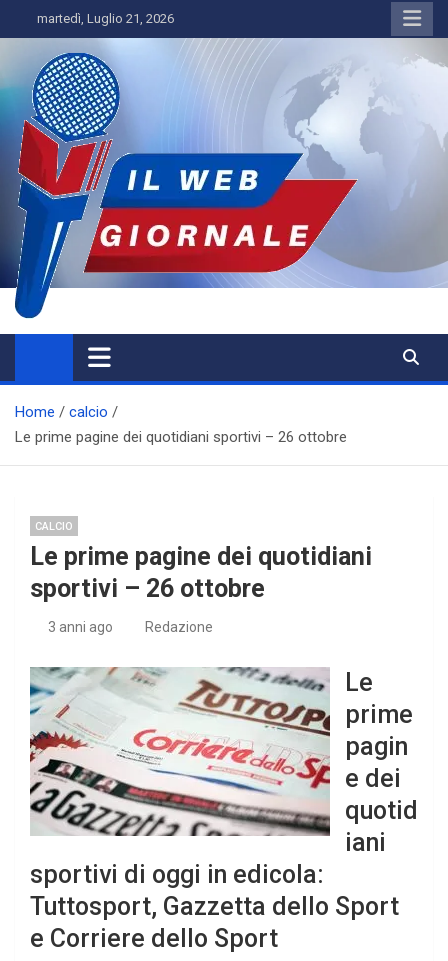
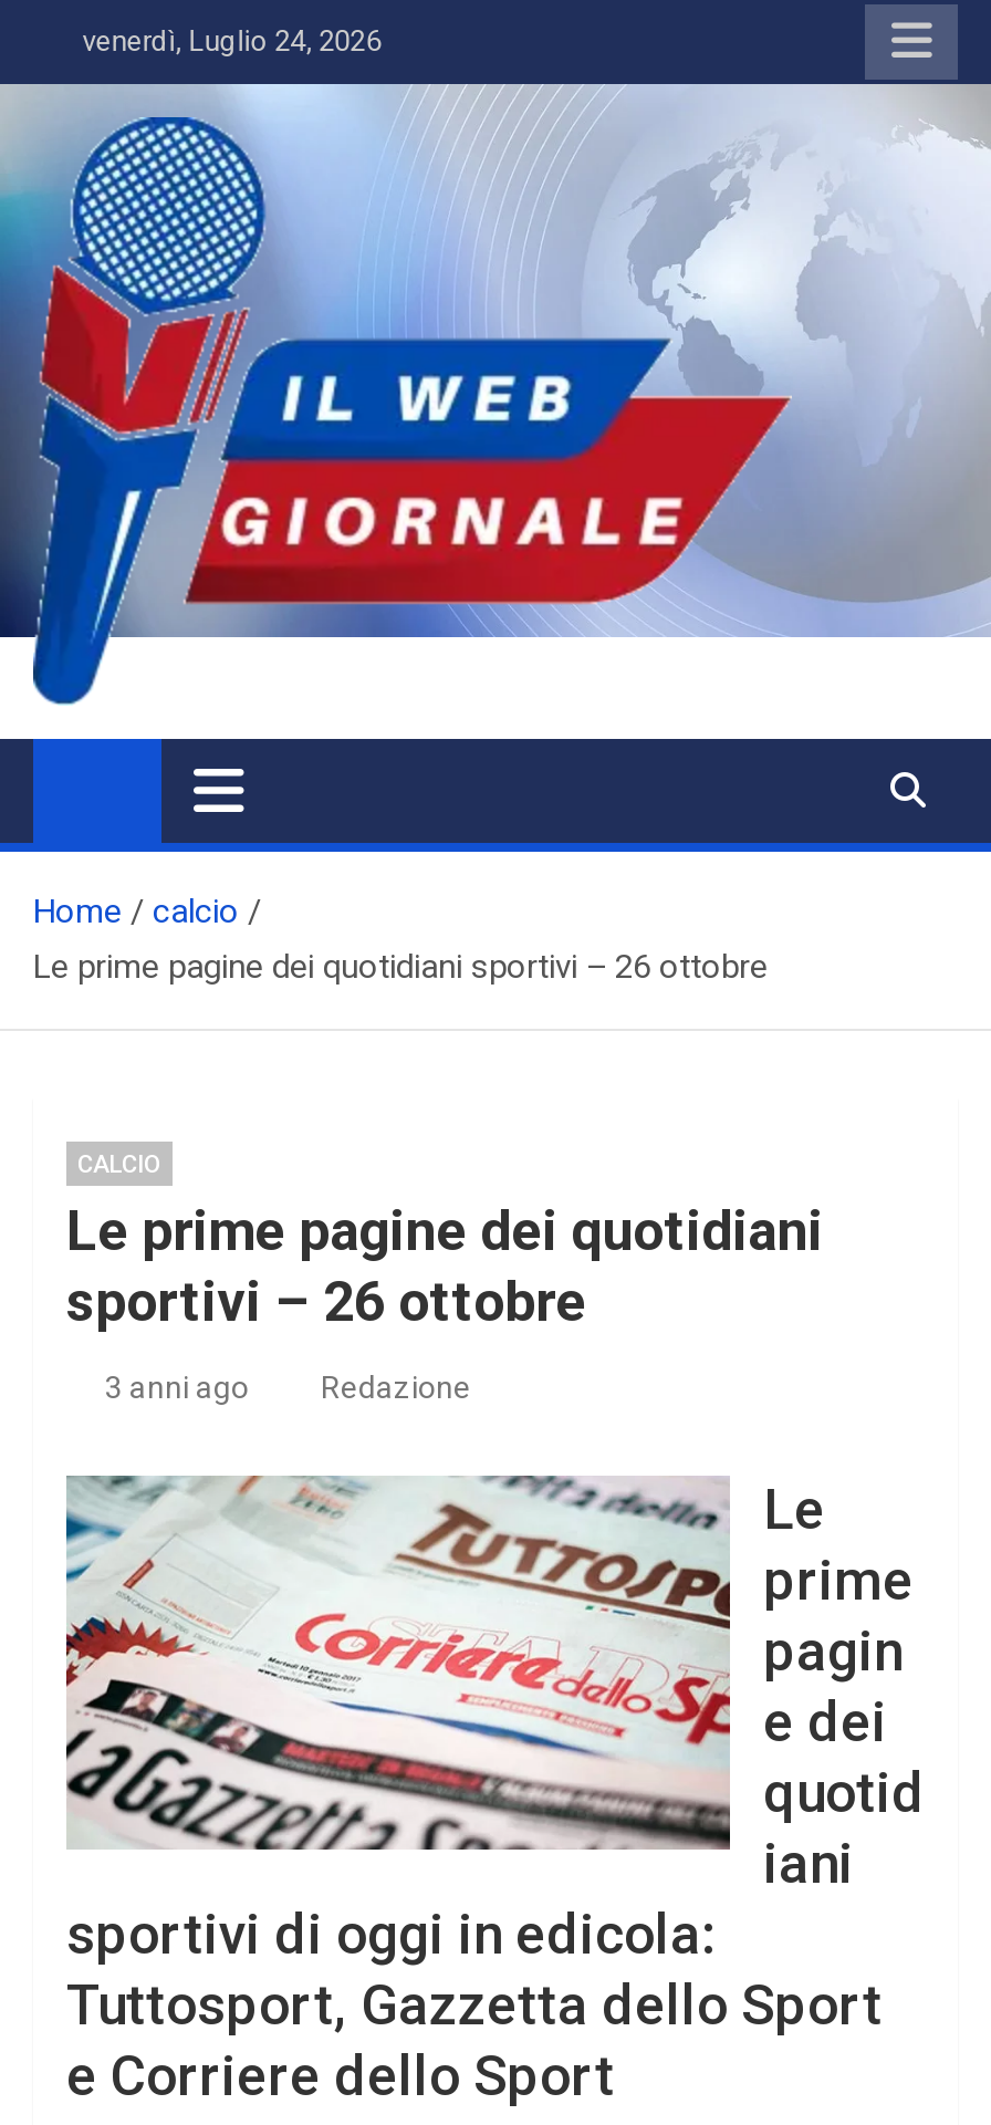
[31,11,174,26] martedì, Luglio 21, 2026 -> [69,24,381,58] venerdì, Luglio 24, 2026

